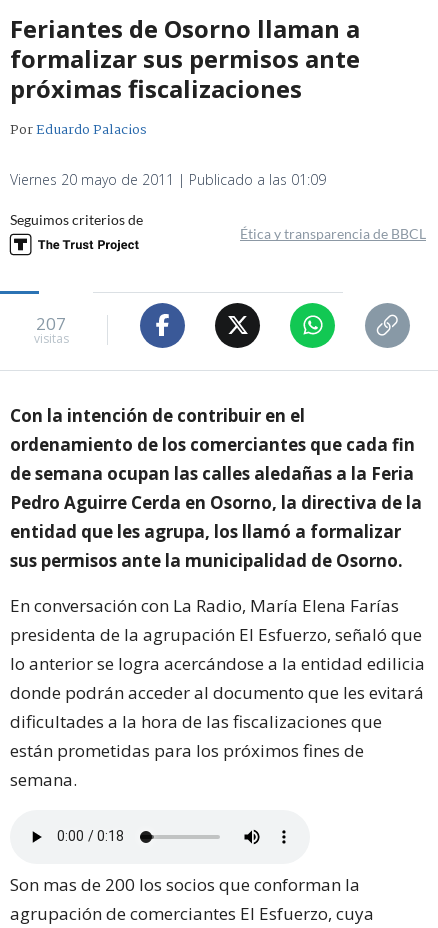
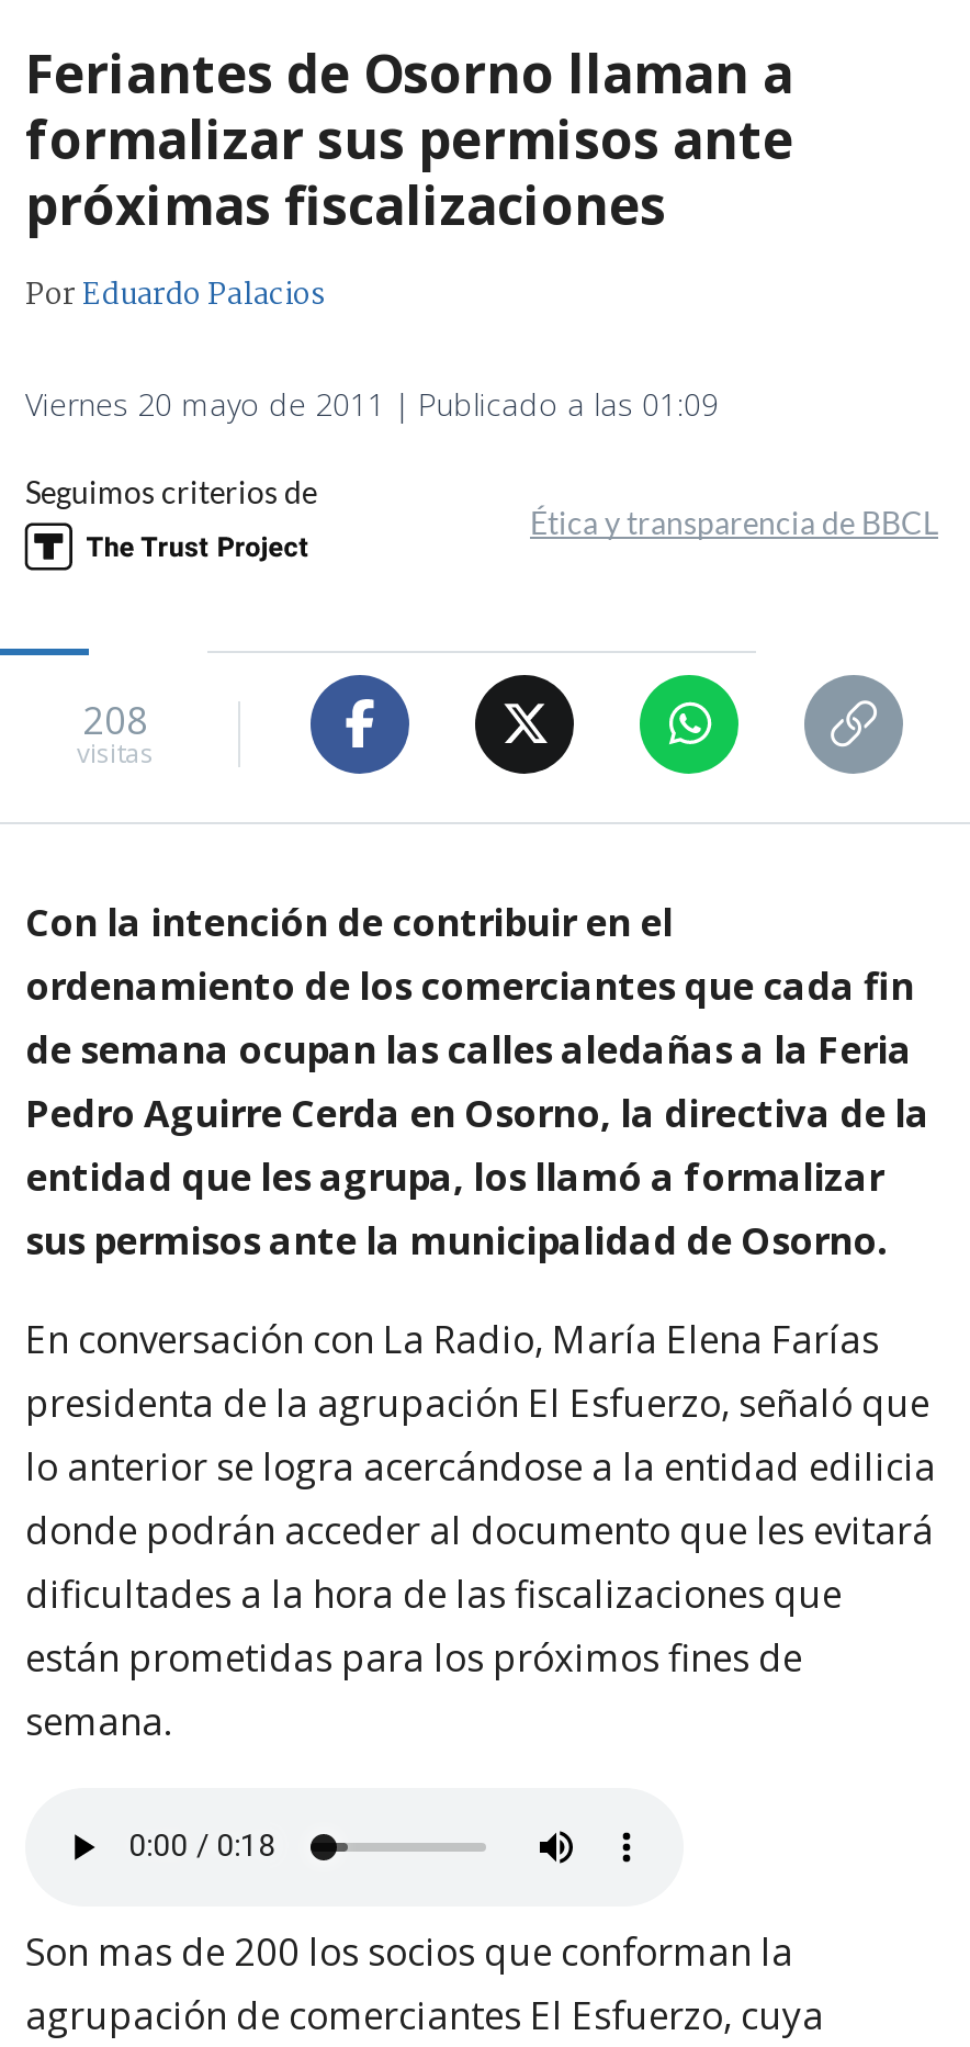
[36,312,66,335] 207 -> [82,695,148,746] 208

